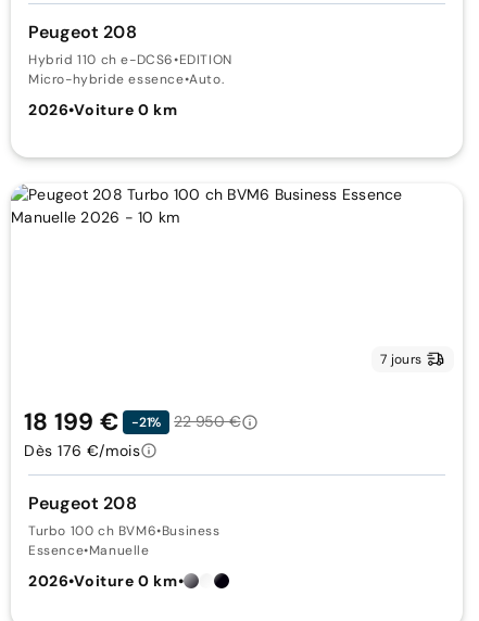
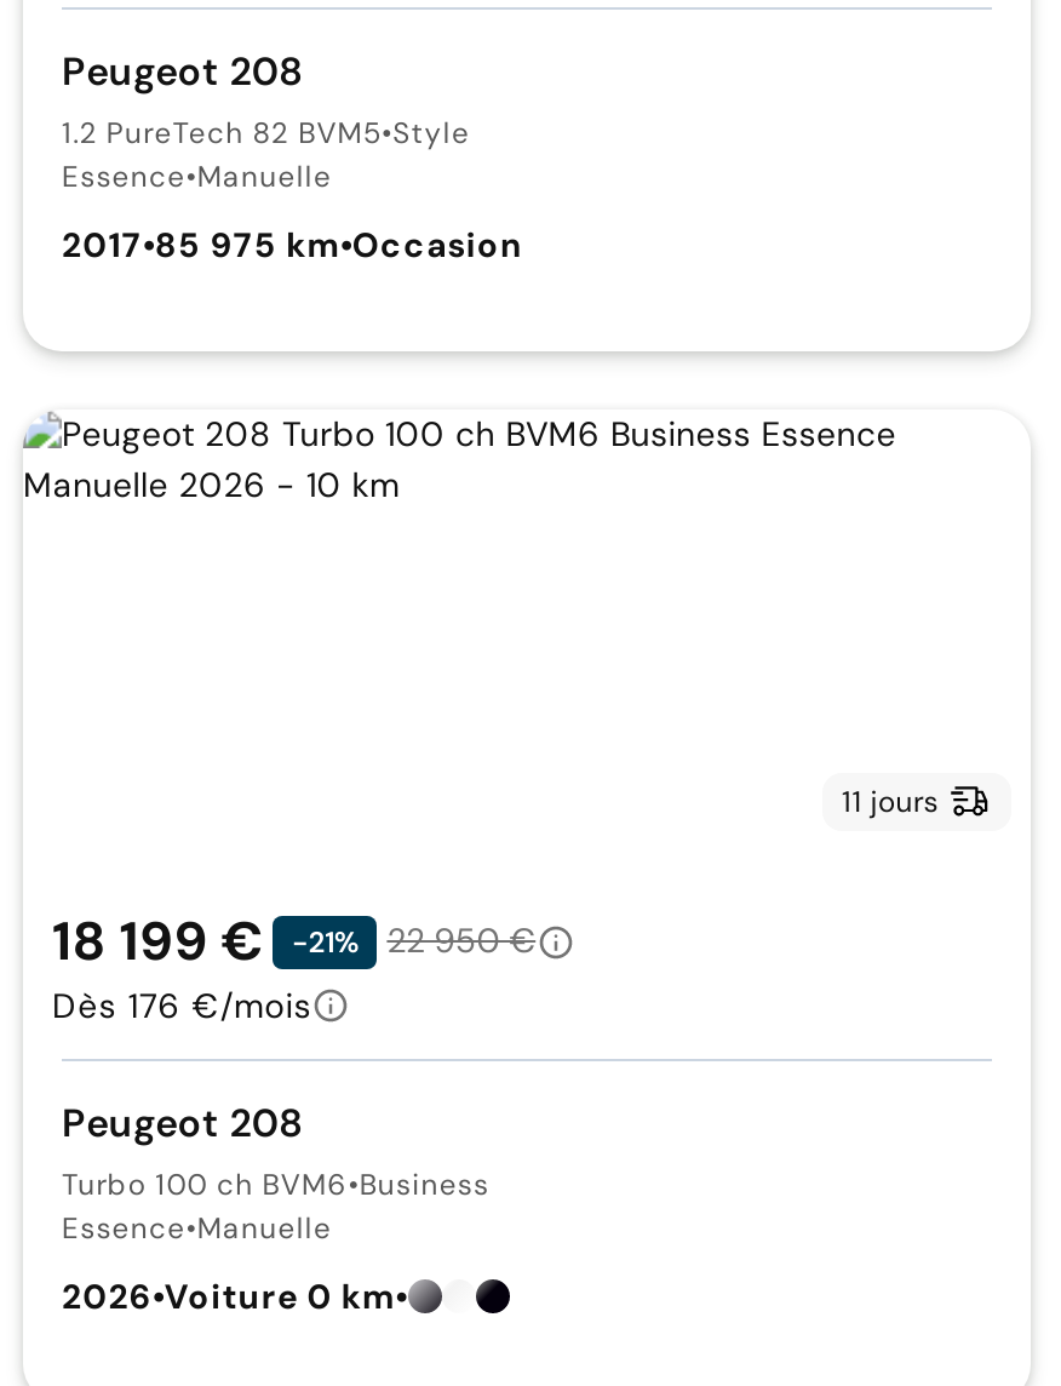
[28,51,232,119] Hybrid 110 ch e-DCS6 •EDITION | Micro-hybride essence • Auto. | 2026•Voiture 0 km -> [62,113,523,266] 1.2 PureTech 82 BVM5•Style | Essence•Manuelle | 2017•85 975 km•Occasion
[380,350,421,368] 7 jours -> [842,782,939,821] 11 jours

